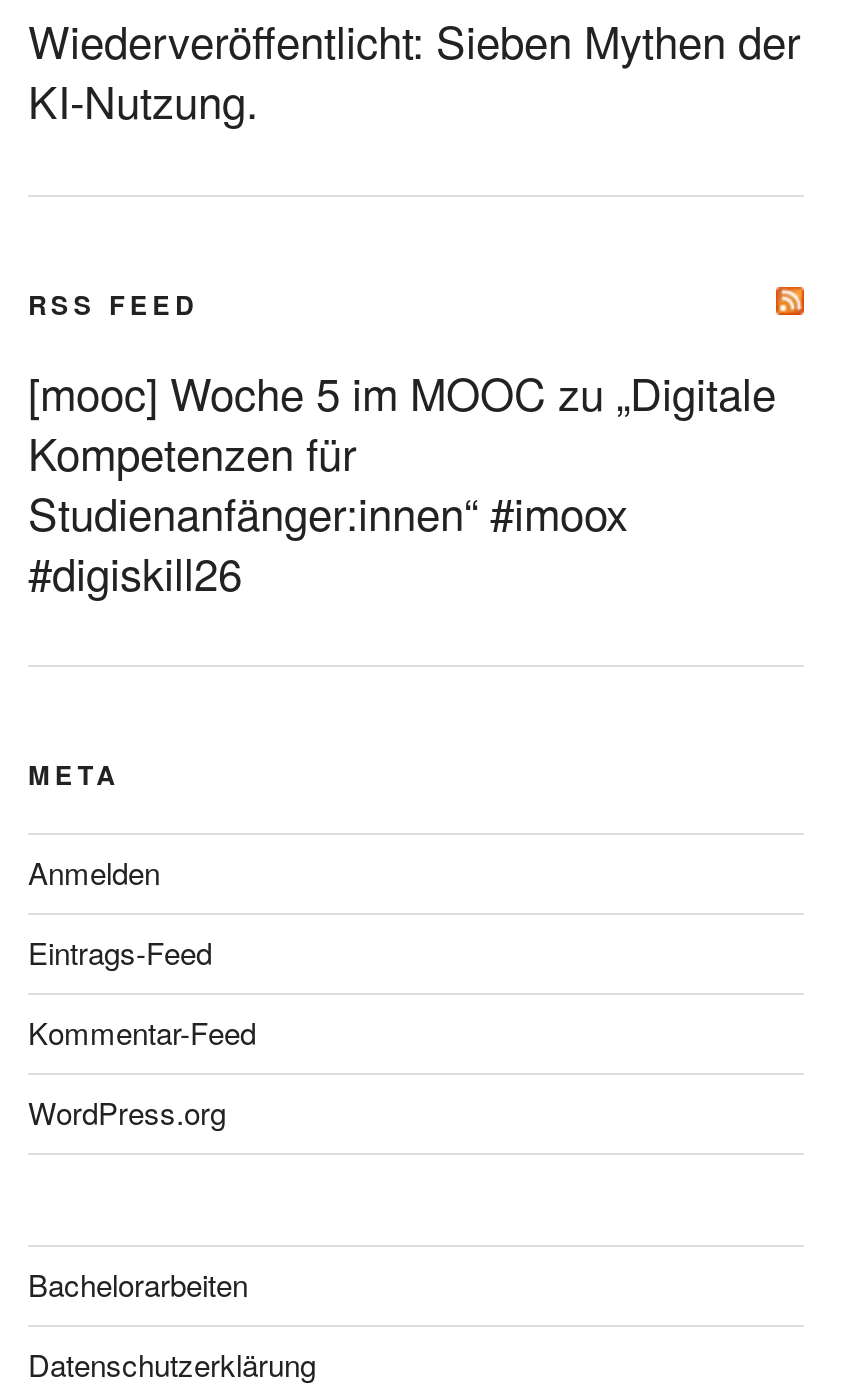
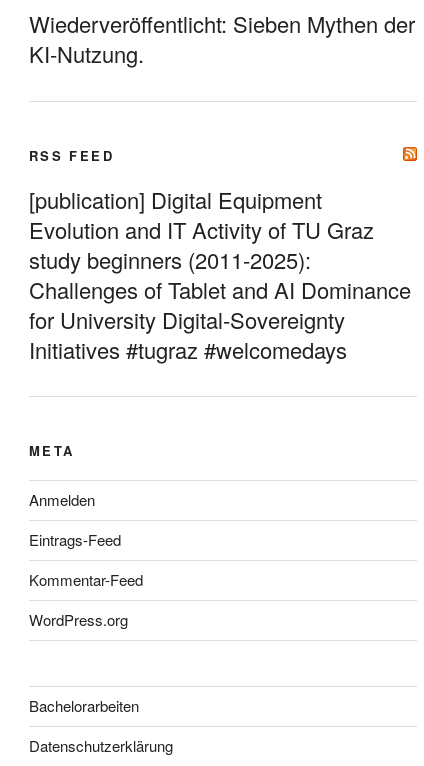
[28,360,776,602] [mooc] Woche 5 im MOOC zu „Digitale | Kompetenzen für | Studienanfänger:innen“ #imoox | #digiskill26 -> [29,184,411,365] [publication] Digital Equipment | Evolution and IT Activity of TU Graz | study beginners (2011-2025): | Challenges of Tablet and AI Dominance | for University Digital-Sovereignty | Initiatives #tugraz #welcomedays

